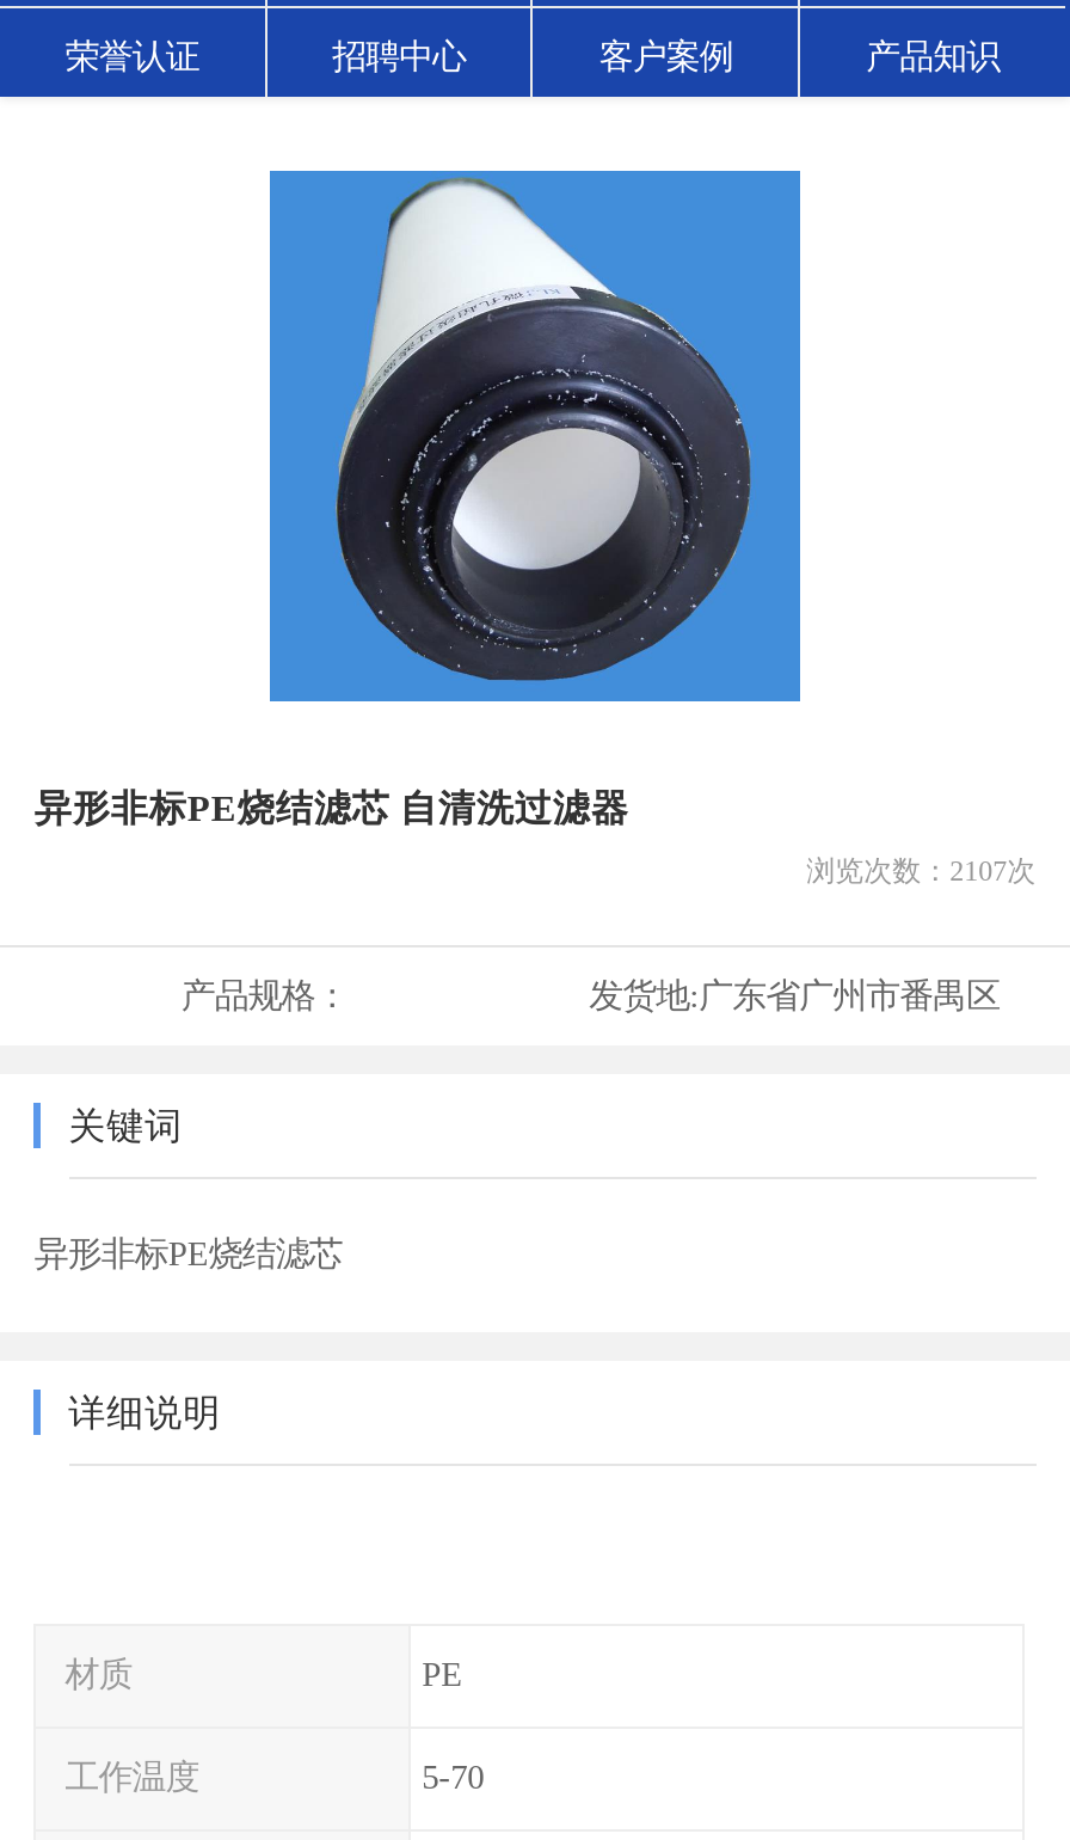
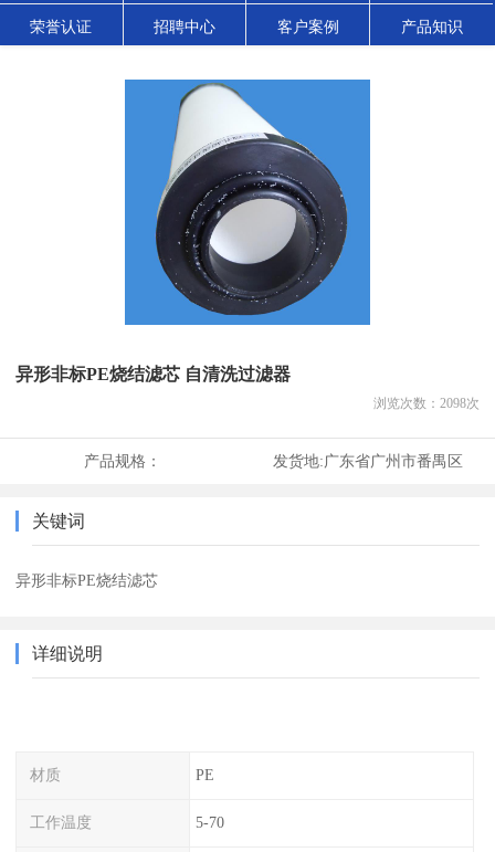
[807,855,1036,888] 浏览次数：2107次 -> [373,396,479,411] 浏览次数：2098次

